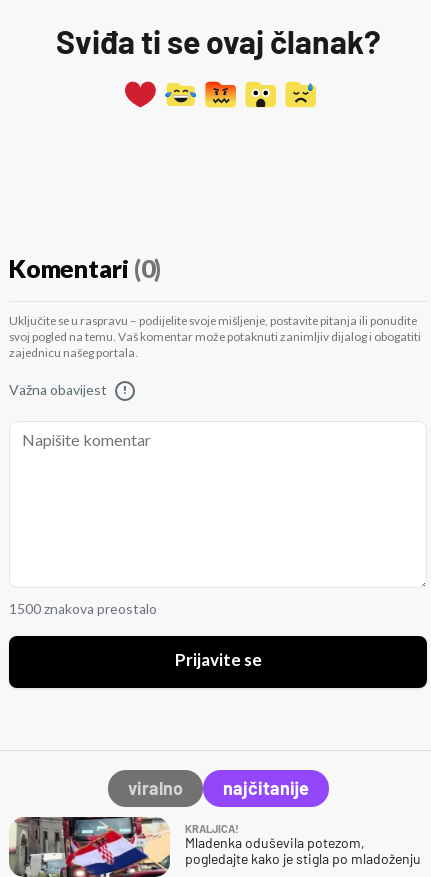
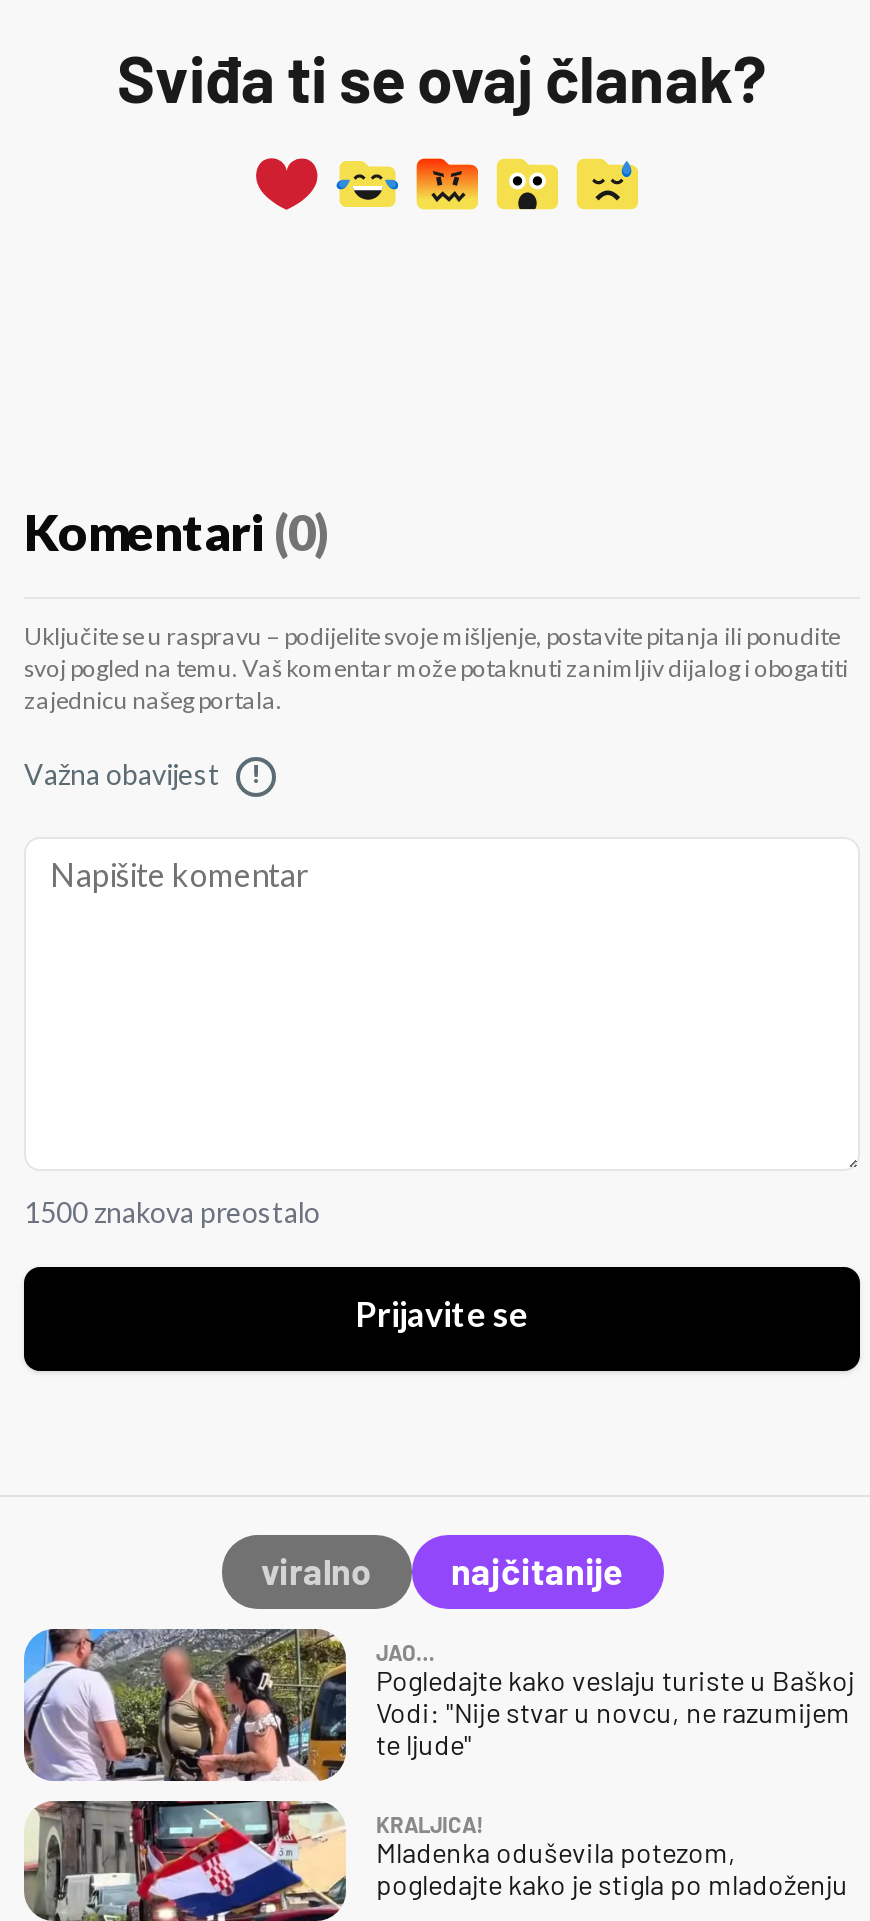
none -> [22,1627,854,1783] [image] | JAO… | Pogledajte kako veslaju turiste u Baškoj | Vodi: "Nije stvar u novcu, ne razumijem | te ljude"

